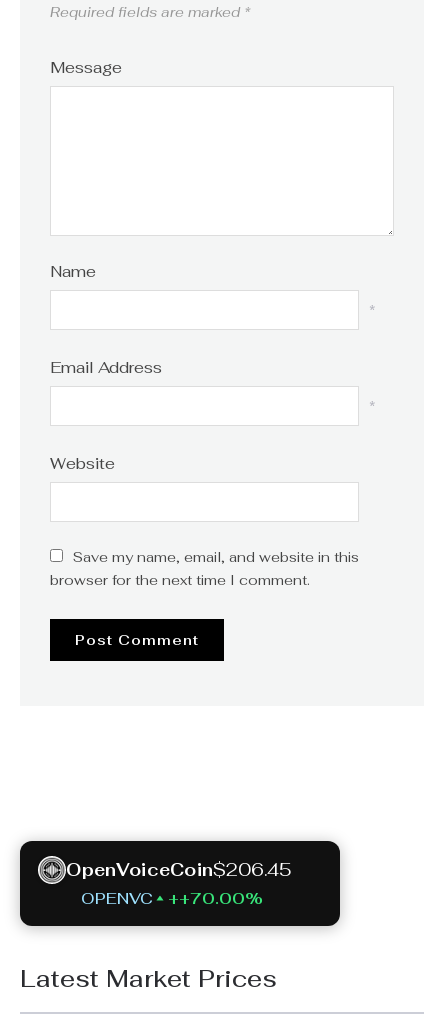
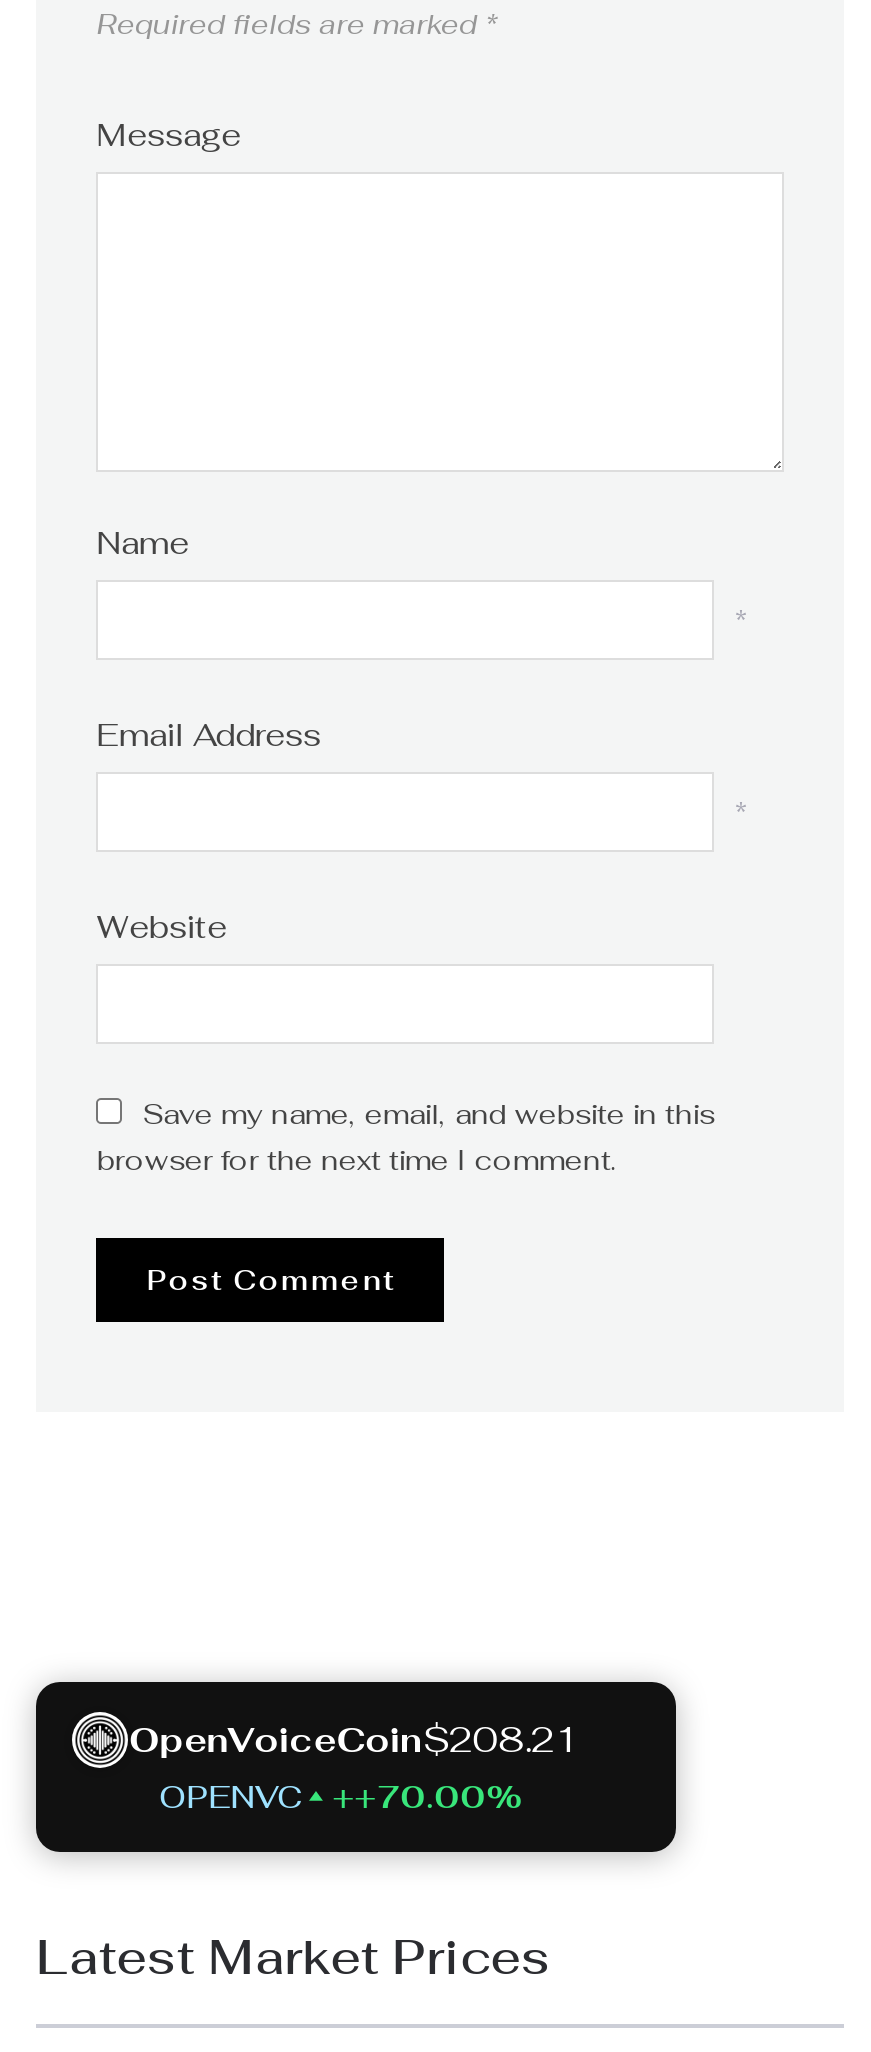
[66,858,291,881] OpenVoiceCoin$206.45 -> [129,1716,579,1762] OpenVoiceCoin$208.21

